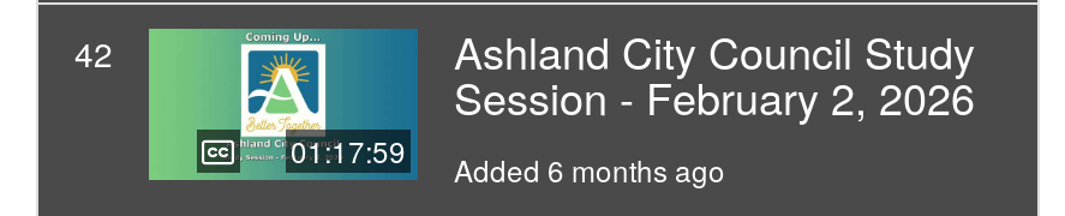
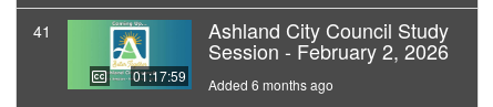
[74,30,113,78] 42 -> [33,20,51,42] 41

